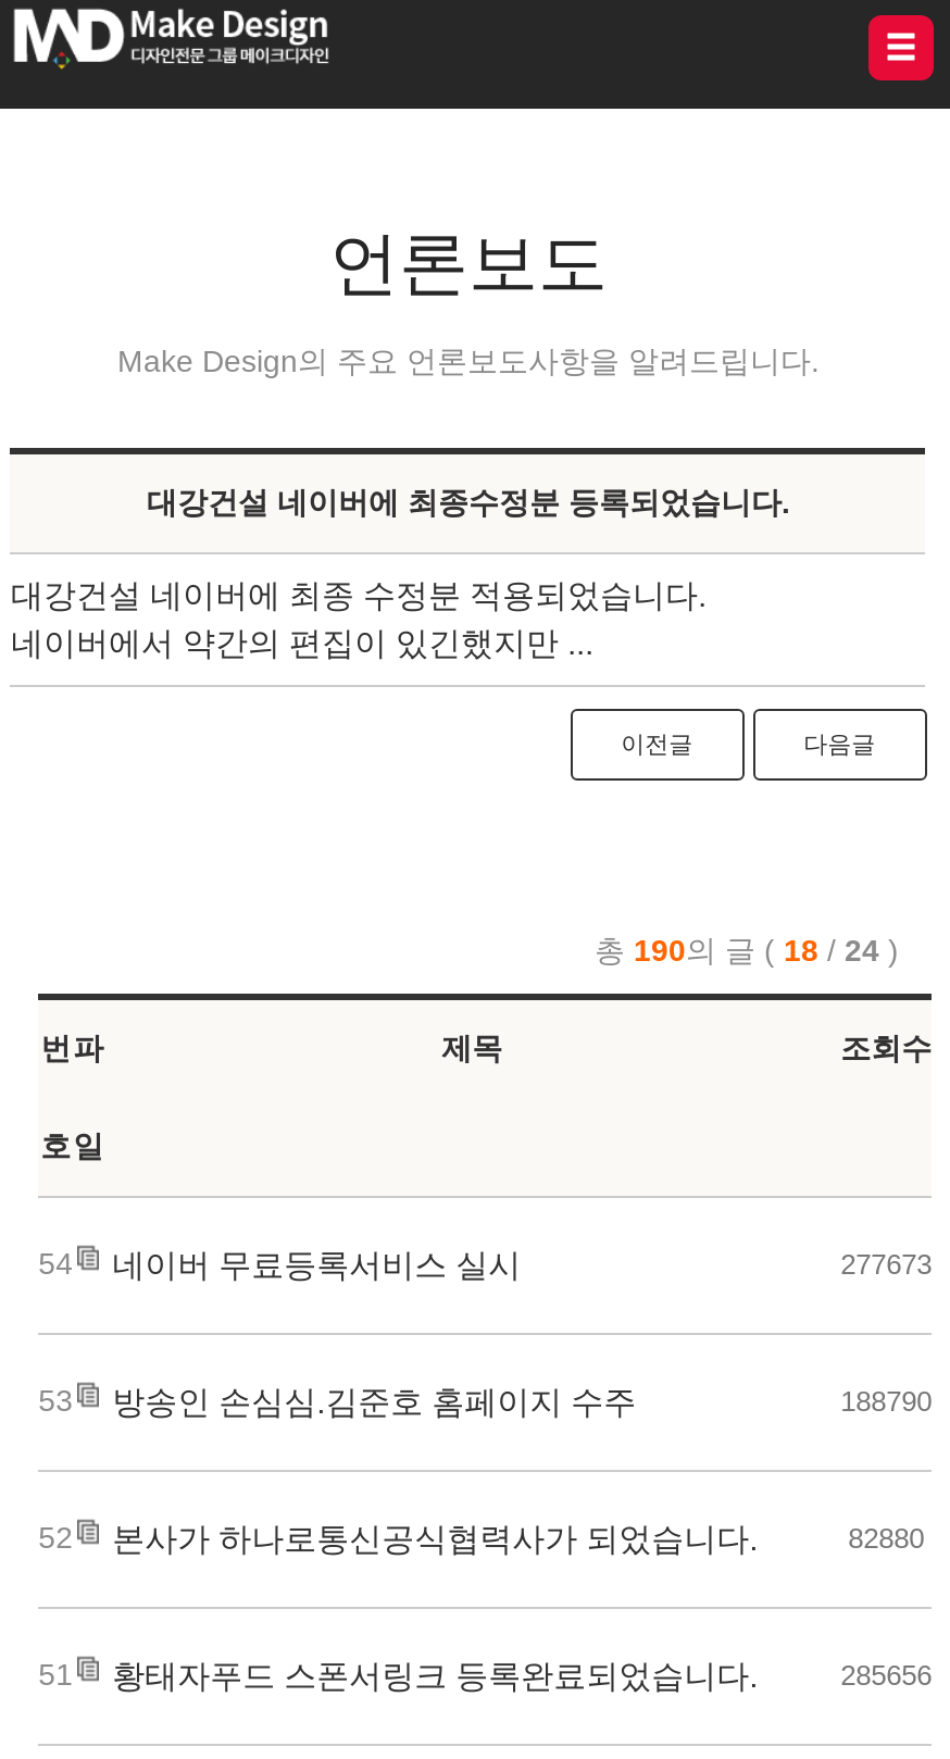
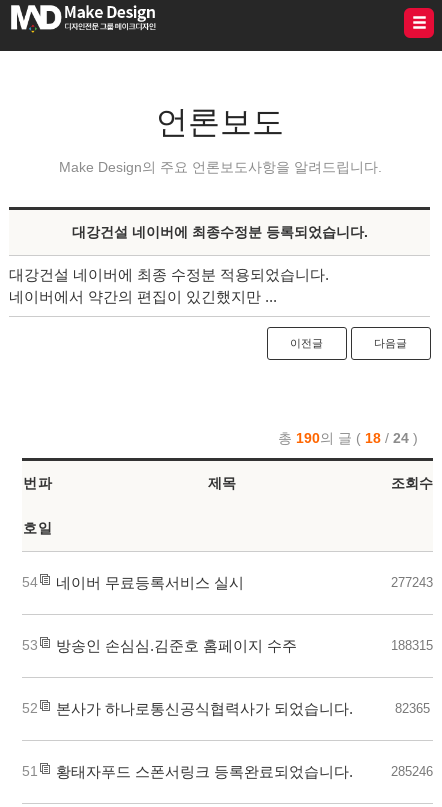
[840,1248,932,1281] 277673 -> [391,575,433,590] 277243
[840,1385,932,1418] 188790 -> [391,638,433,653] 188315
[848,1522,924,1555] 82880 -> [395,701,430,716] 82365
[840,1659,932,1692] 285656 -> [391,764,433,779] 285246

